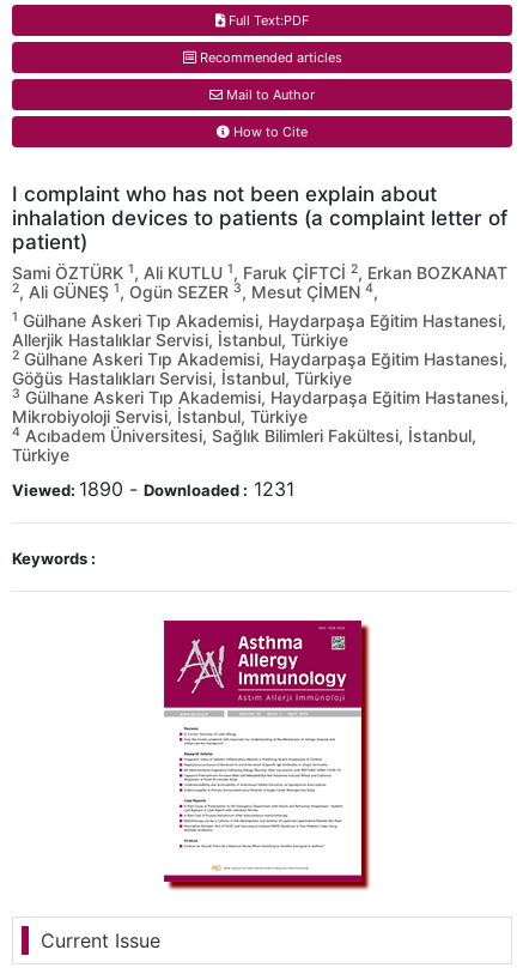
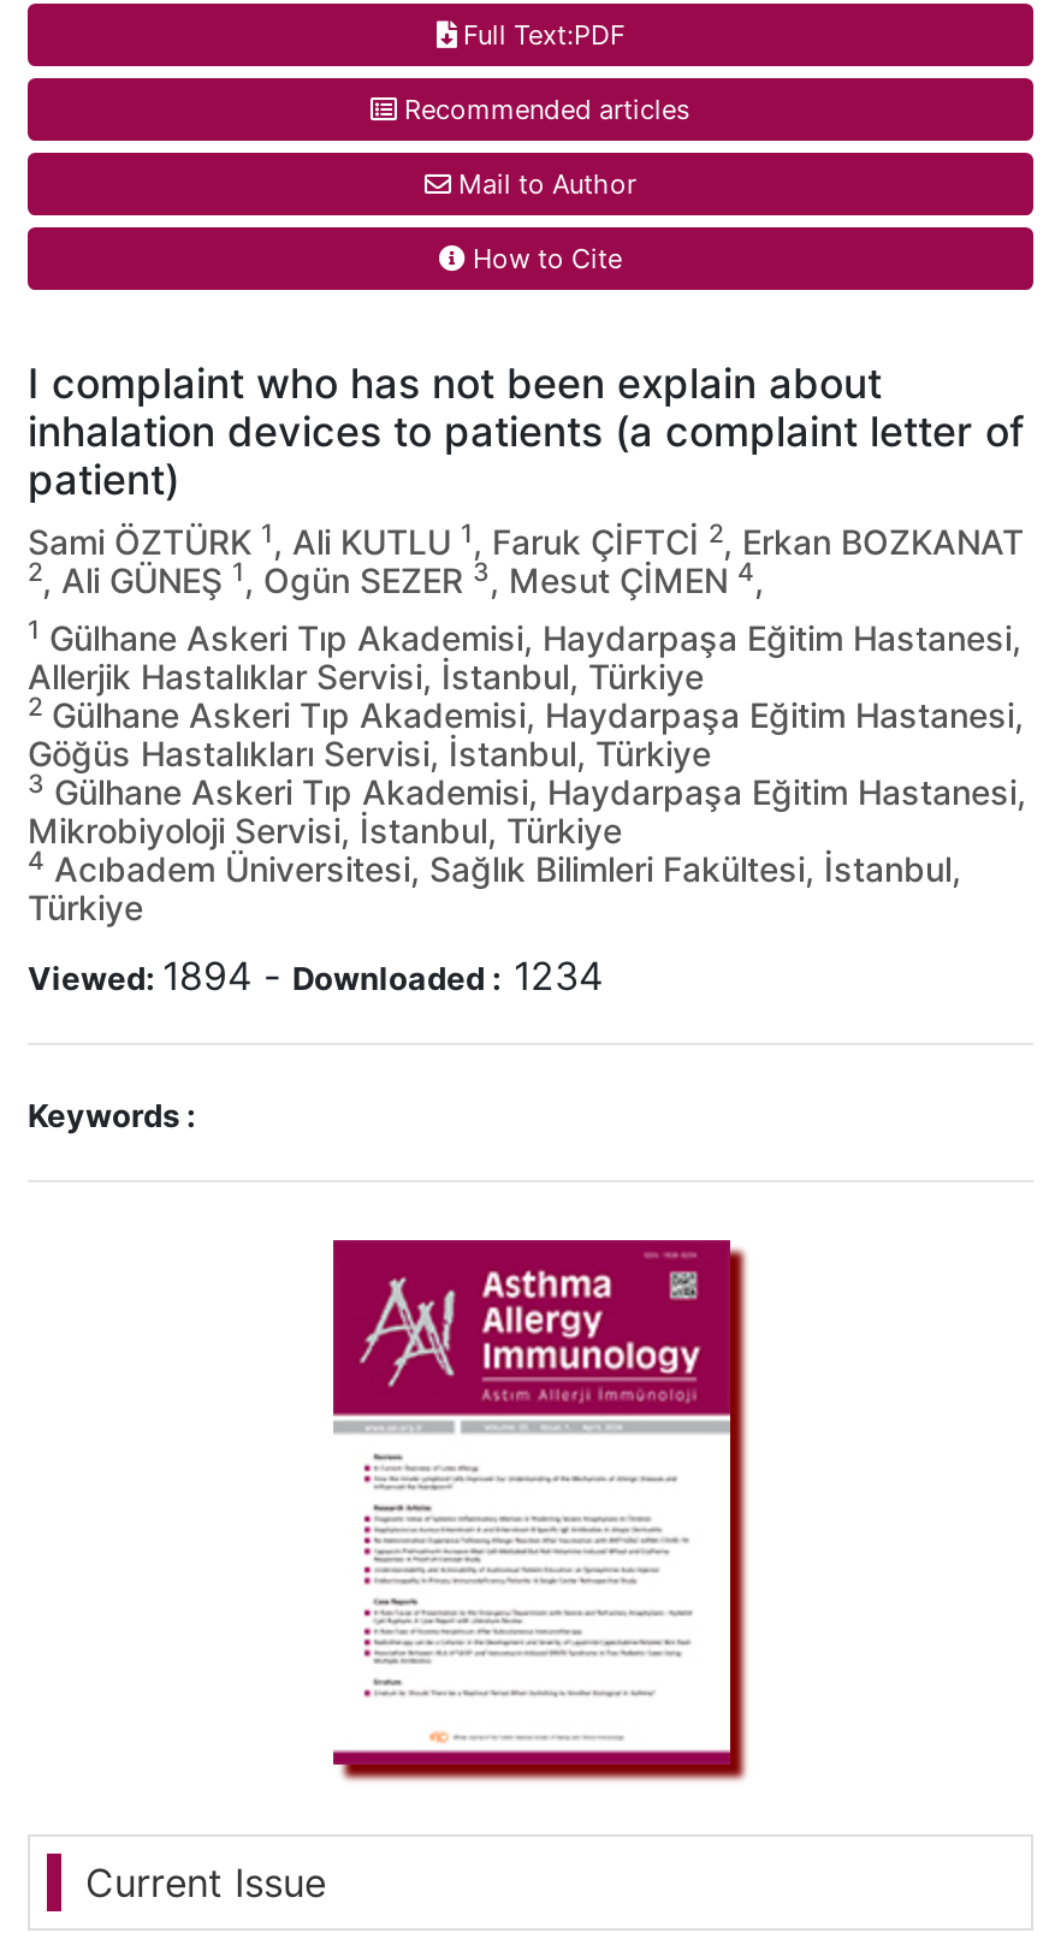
[12,477,294,501] Viewed: 1890 - Downloaded : 1231 -> [28,952,603,1000] Viewed: 1894 - Downloaded : 1234

